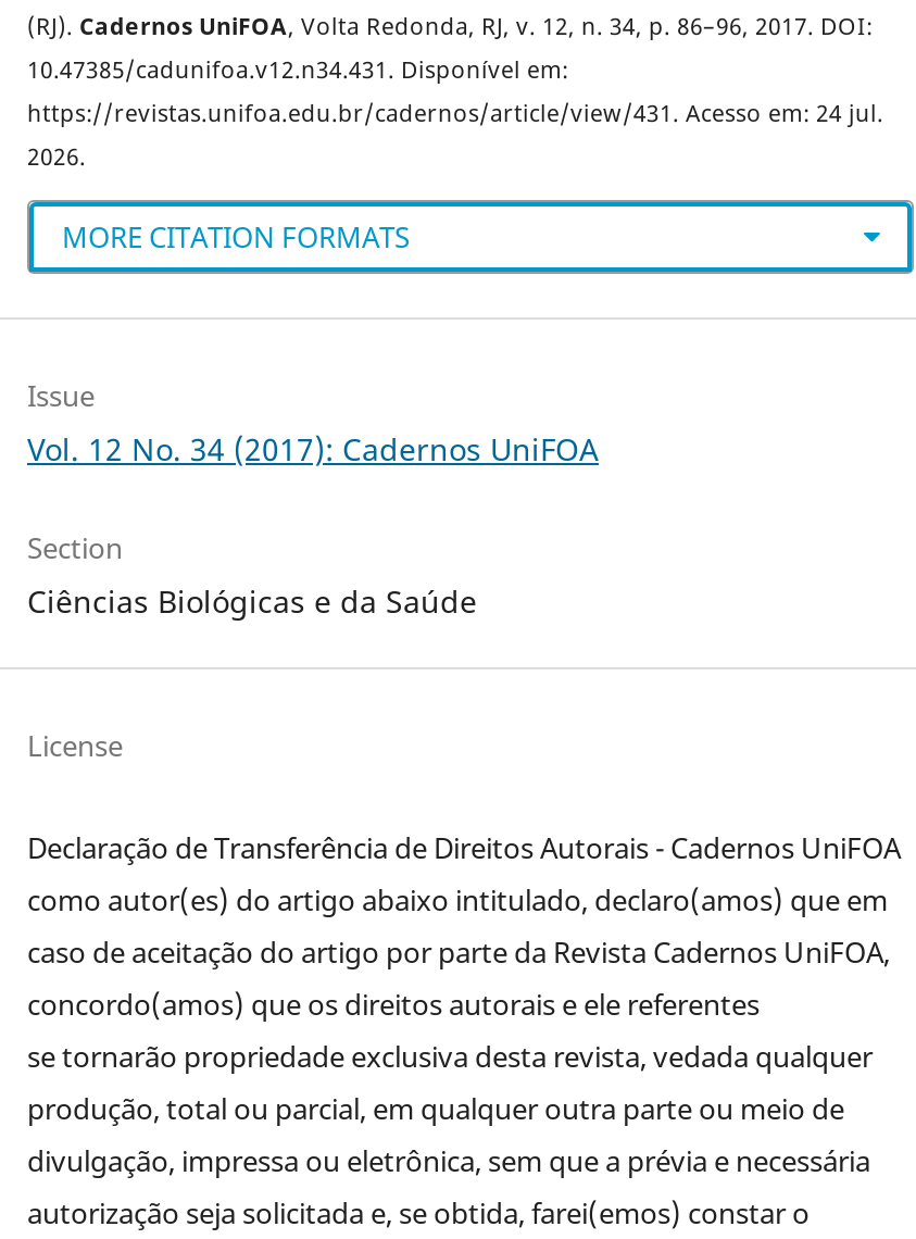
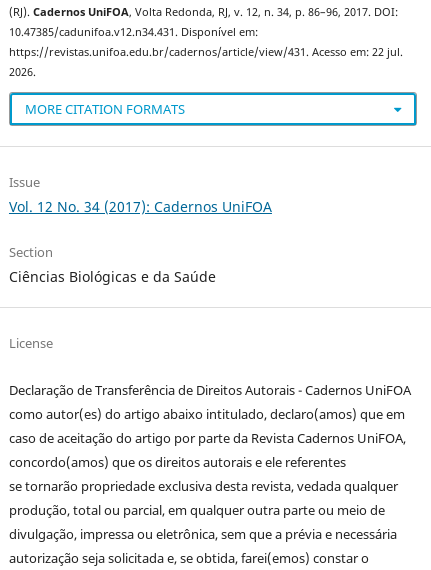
[27,97,883,127] https://revistas.unifoa.edu.br/cadernos/article/view/431. Acesso em: 24 jul. -> [9,44,403,58] https://revistas.unifoa.edu.br/cadernos/article/view/431. Acesso em: 22 jul.

